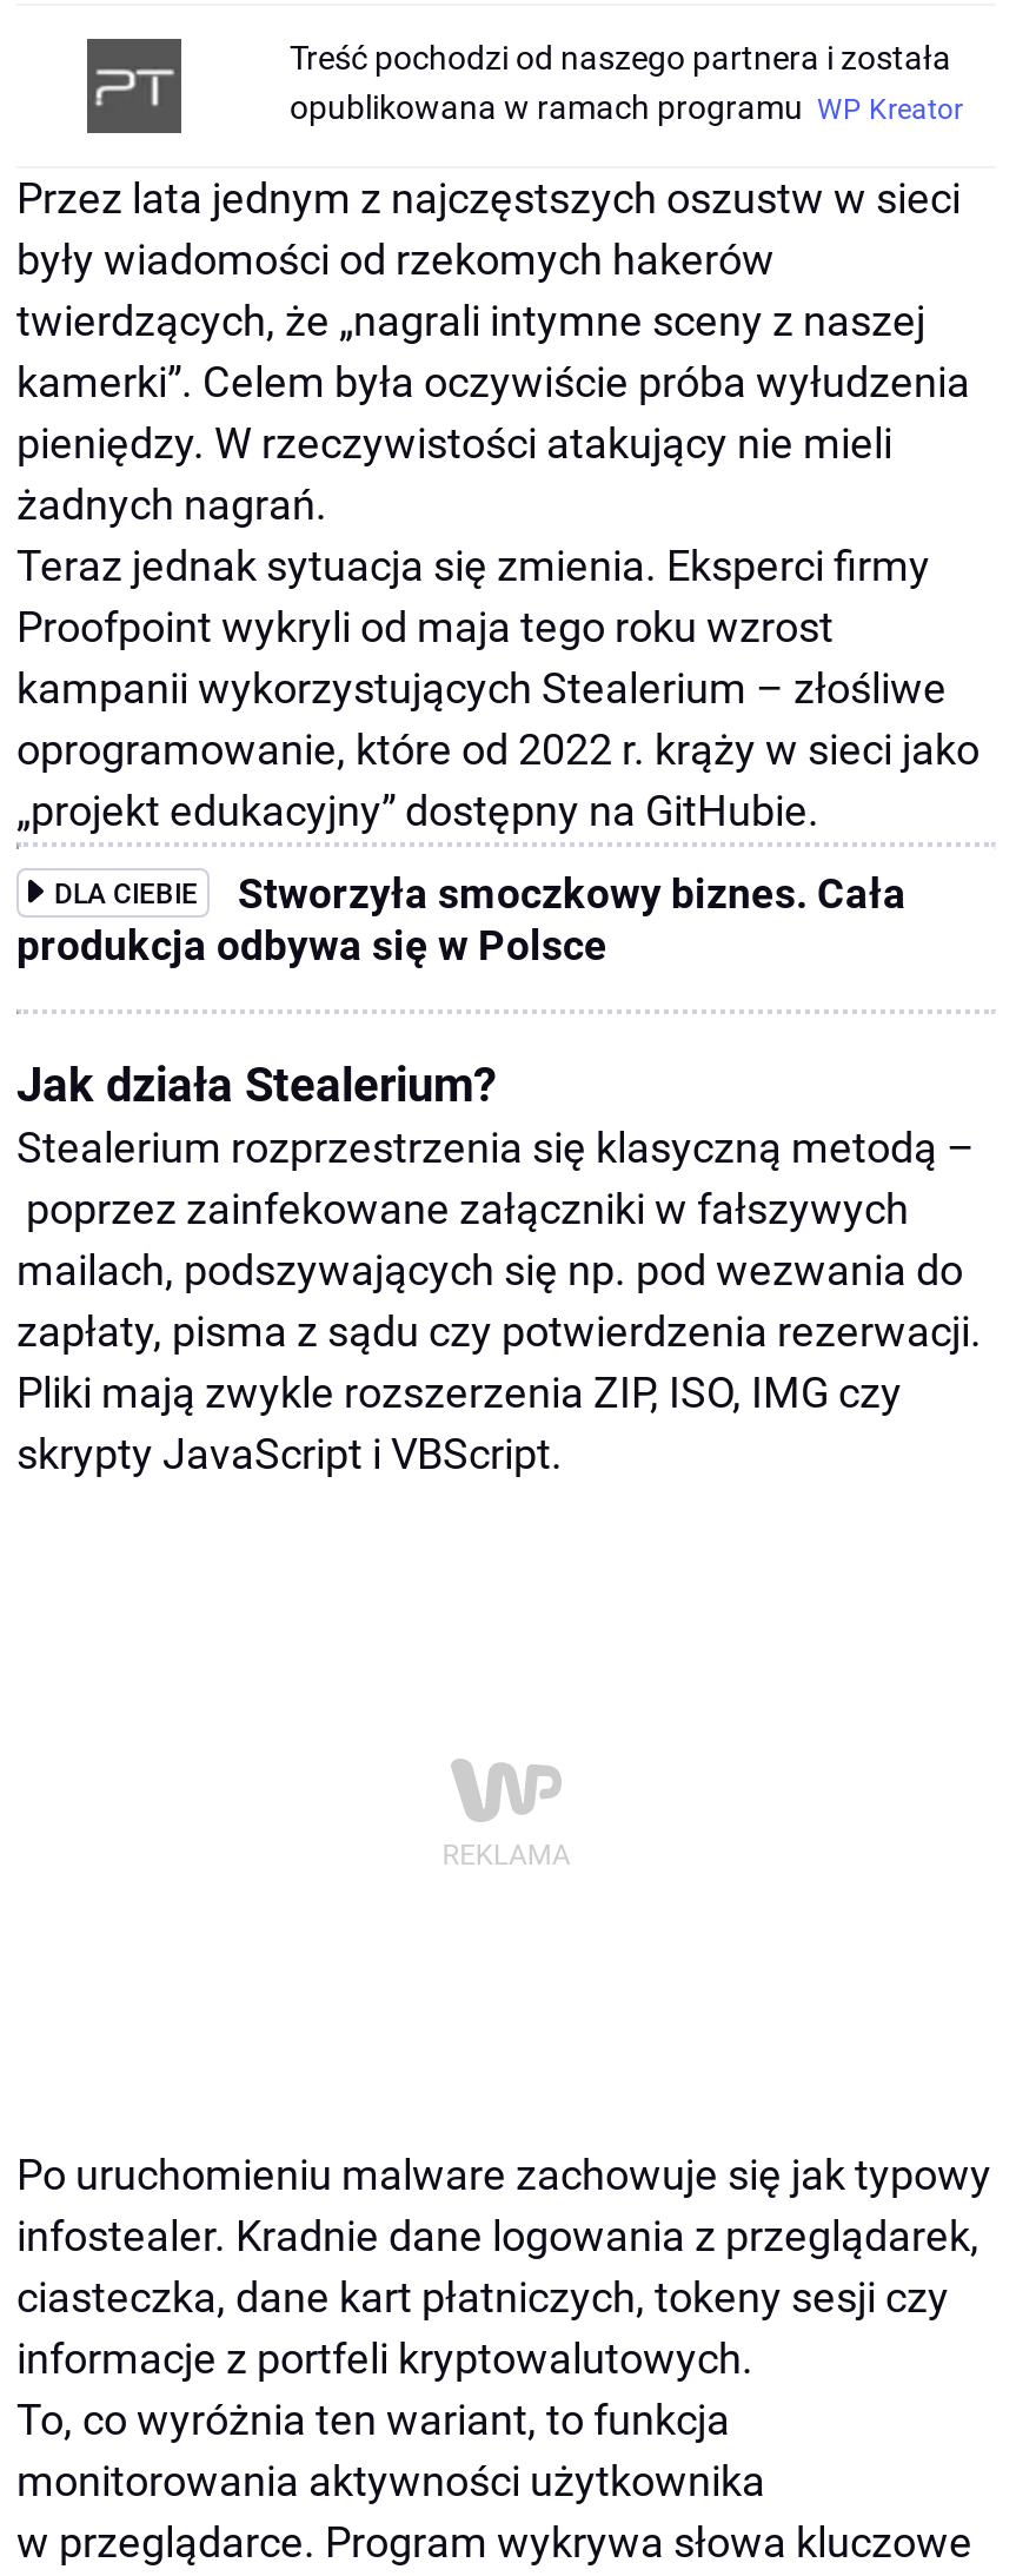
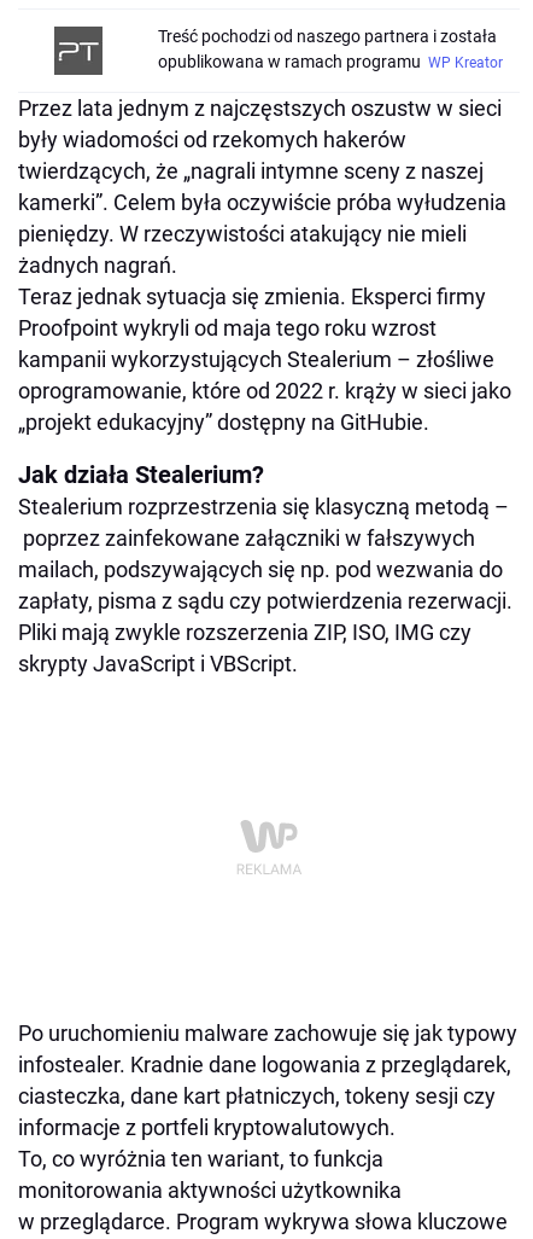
[16,869,907,968] DLA CIEBIE | Stworzyła smoczkowy biznes. Cała | produkcja odbywa się w Polsce -> none

